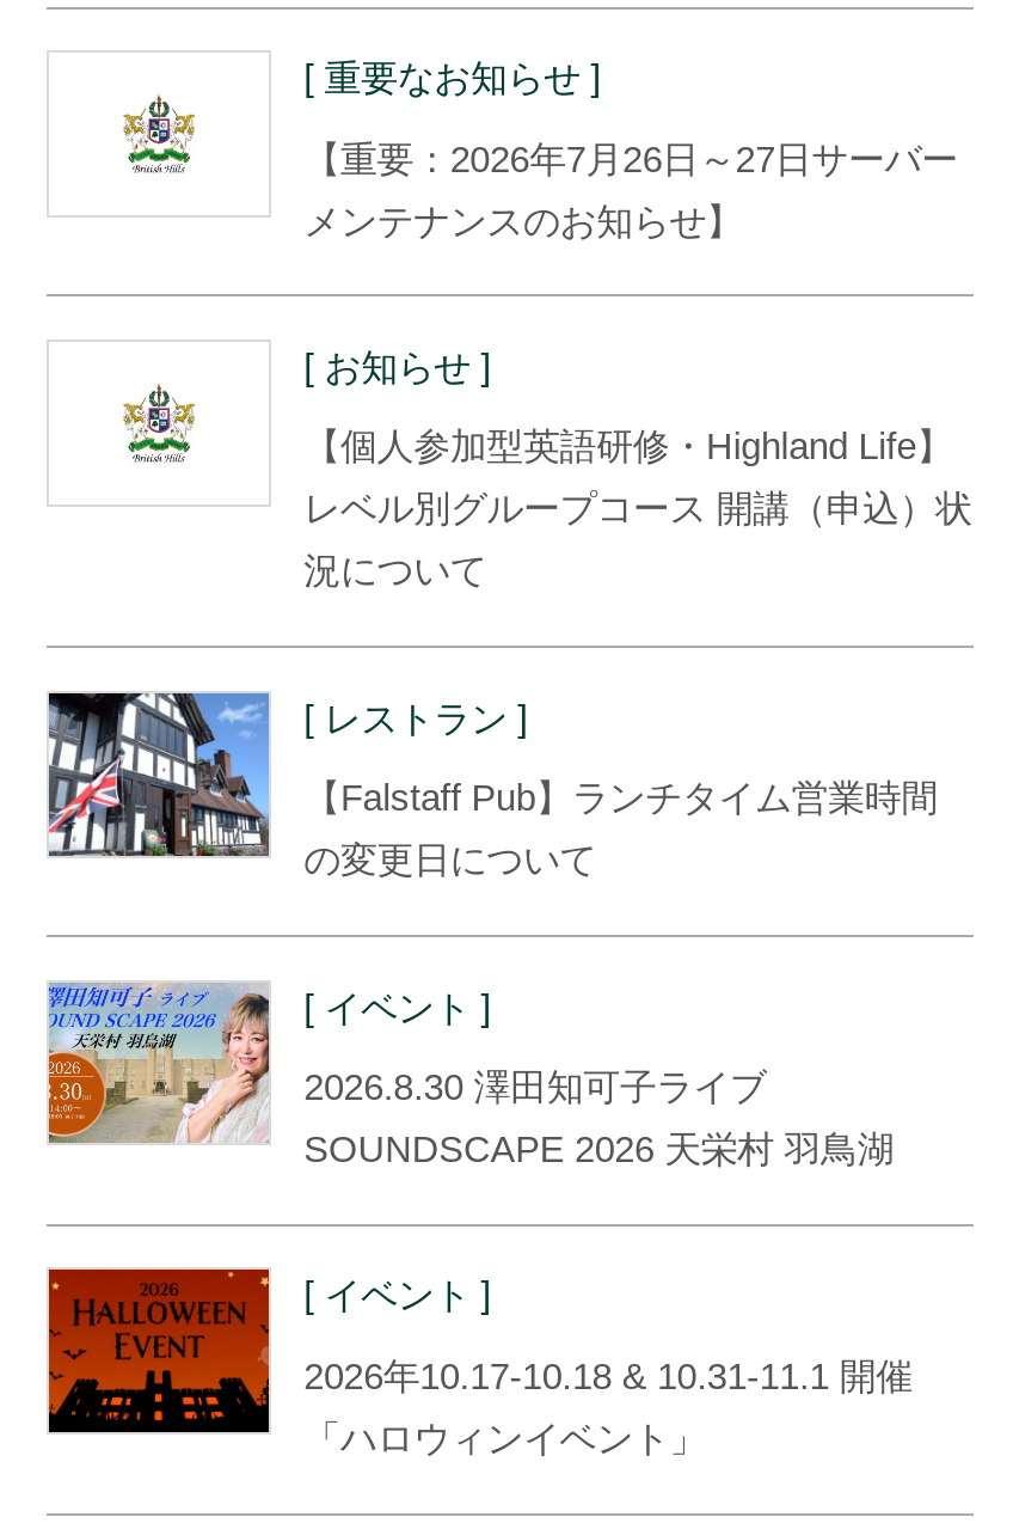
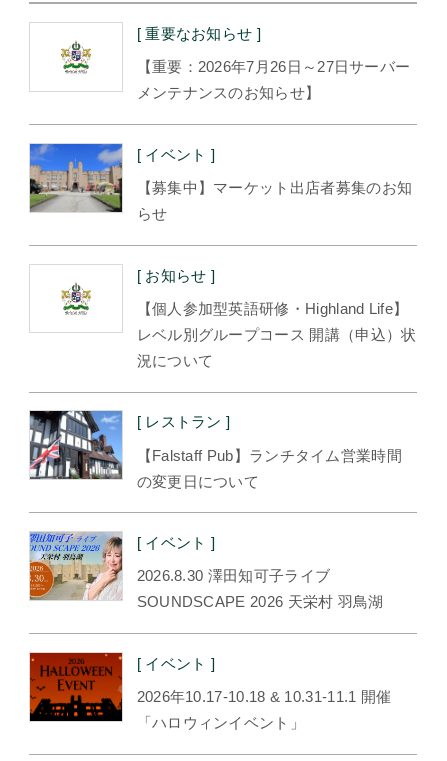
none -> [29,143,412,222] [image] | [ イベント ] | 【募集中】マーケット出店者募集のお知 | らせ

